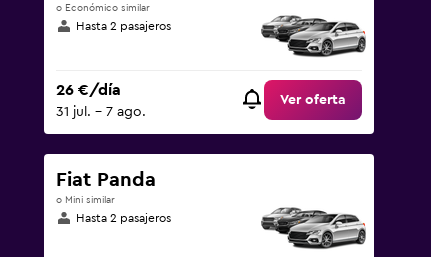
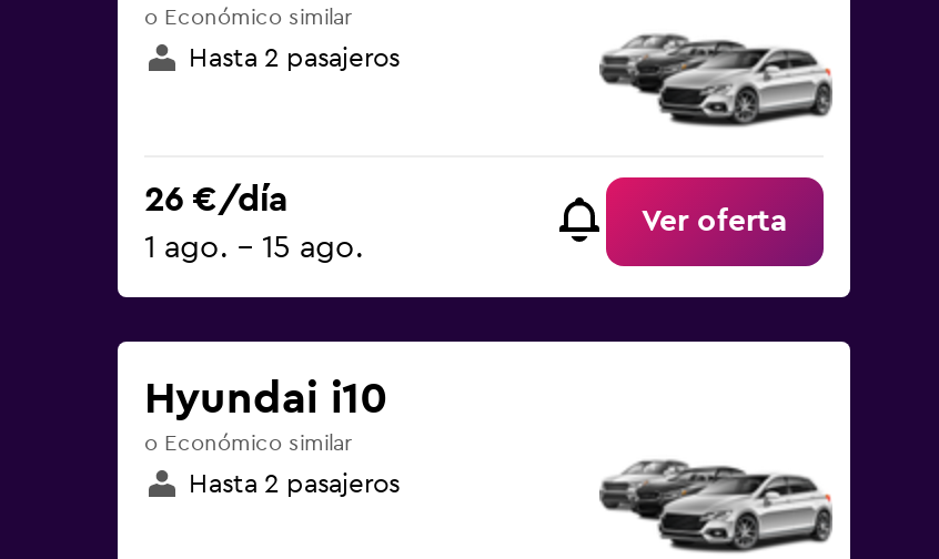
[56,105,146,119] 31 jul. - 7 ago. -> [144,234,364,265] 1 ago. - 15 ago.
[56,170,156,205] Fiat Panda | o Mini similar -> [144,377,388,455] Hyundai i10 | o Económico similar

